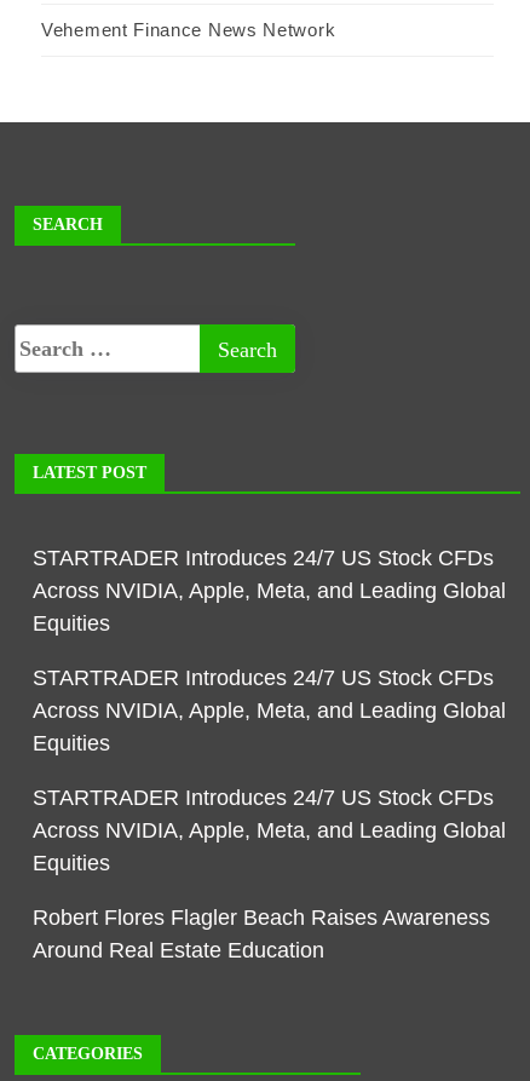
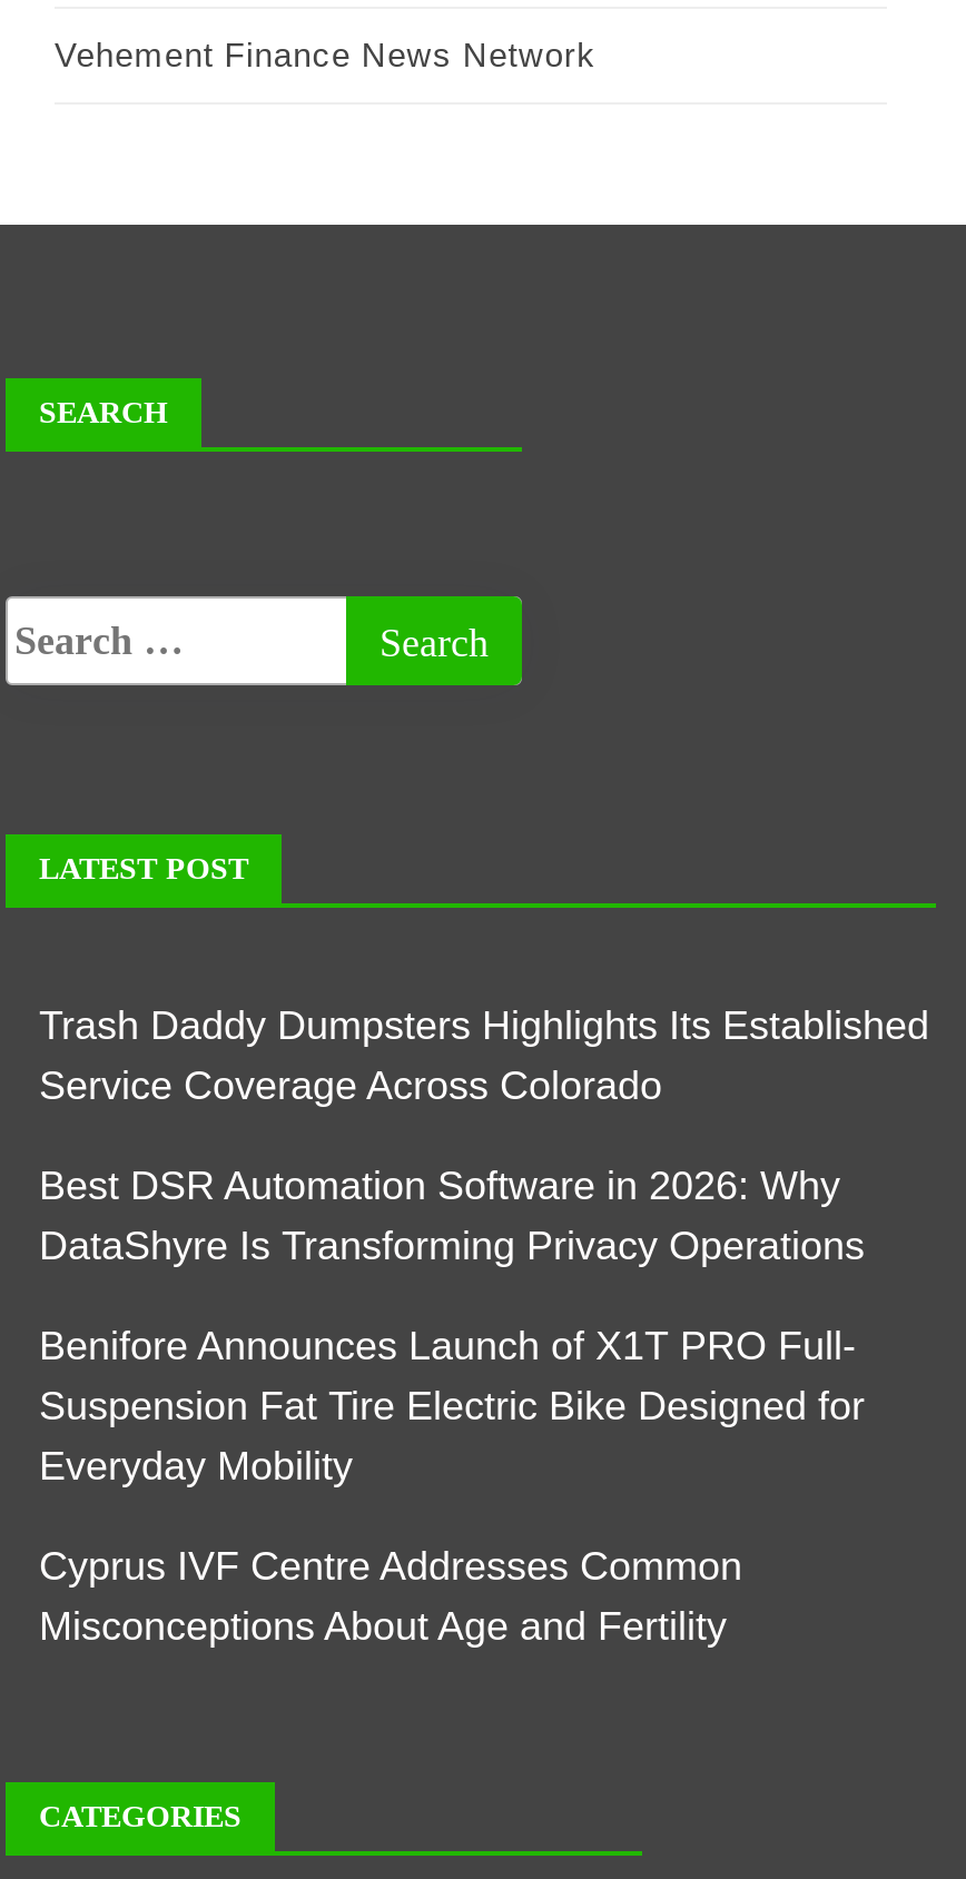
[33,546,506,636] STARTRADER Introduces 24/7 US Stock CFDs | Across NVIDIA, Apple, Meta, and Leading Global | Equities -> [39,1004,929,1109] Trash Daddy Dumpsters Highlights Its Established | Service Coverage Across Colorado
[33,666,506,756] STARTRADER Introduces 24/7 US Stock CFDs | Across NVIDIA, Apple, Meta, and Leading Global | Equities -> [39,1165,865,1269] Best DSR Automation Software in 2026: Why | DataShyre Is Transforming Privacy Operations
[33,786,506,876] STARTRADER Introduces 24/7 US Stock CFDs | Across NVIDIA, Apple, Meta, and Leading Global | Equities -> [39,1325,865,1489] Benifore Announces Launch of X1T PRO Full- | Suspension Fat Tire Electric Bike Designed for | Everyday Mobility
[33,906,490,963] Robert Flores Flagler Beach Raises Awareness | Around Real Estate Education -> [39,1545,742,1650] Cyprus IVF Centre Addresses Common | Misconceptions About Age and Fertility

